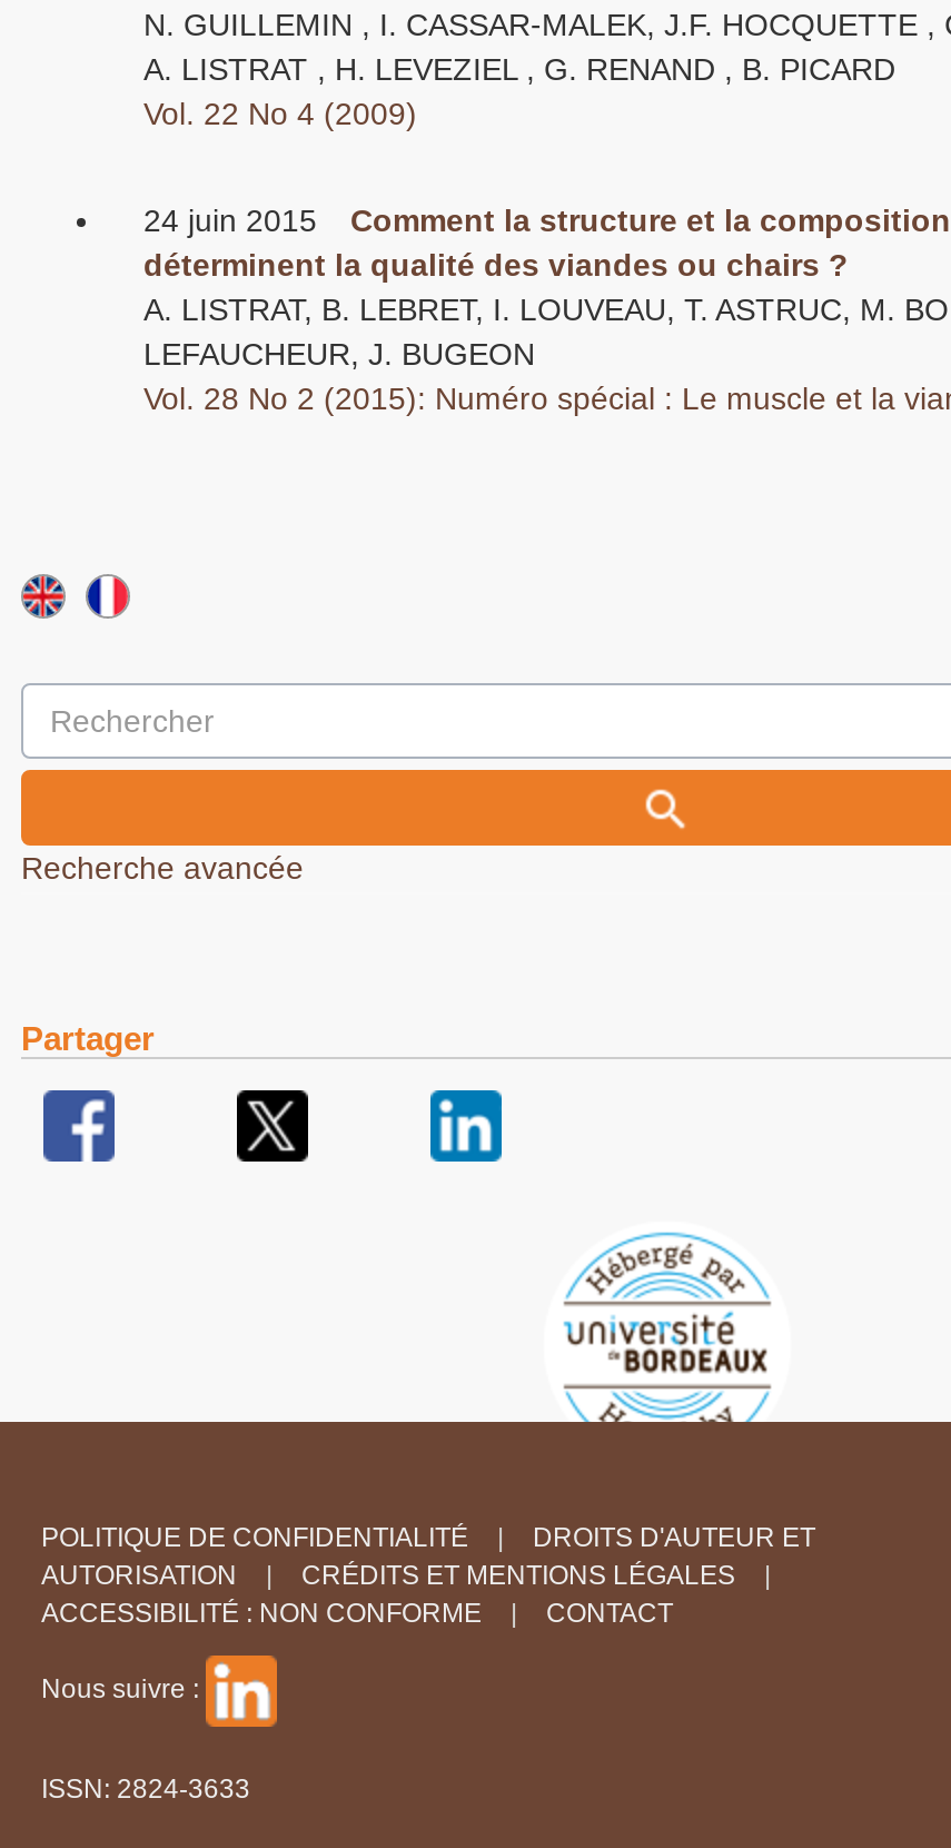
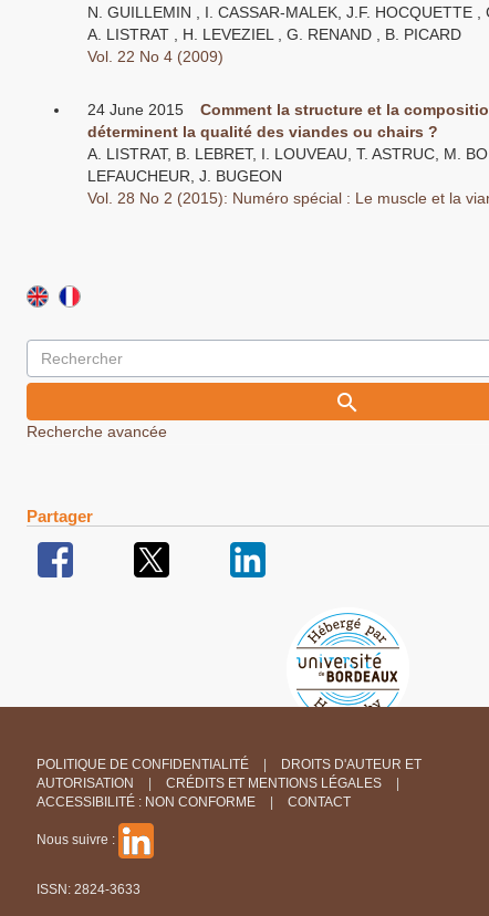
[143,202,317,238] 24 juin 2015 -> [87,101,184,118] 24 June 2015

